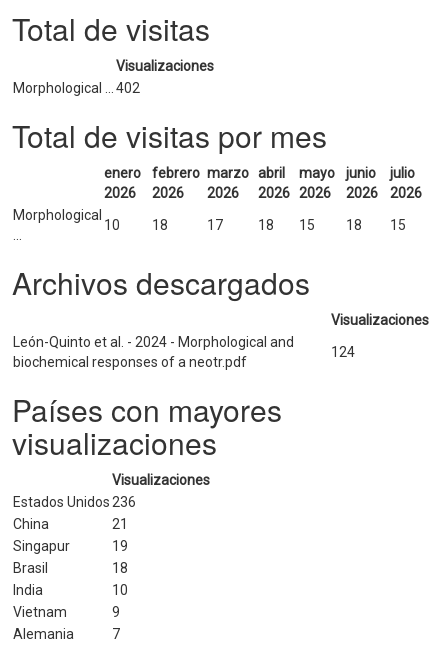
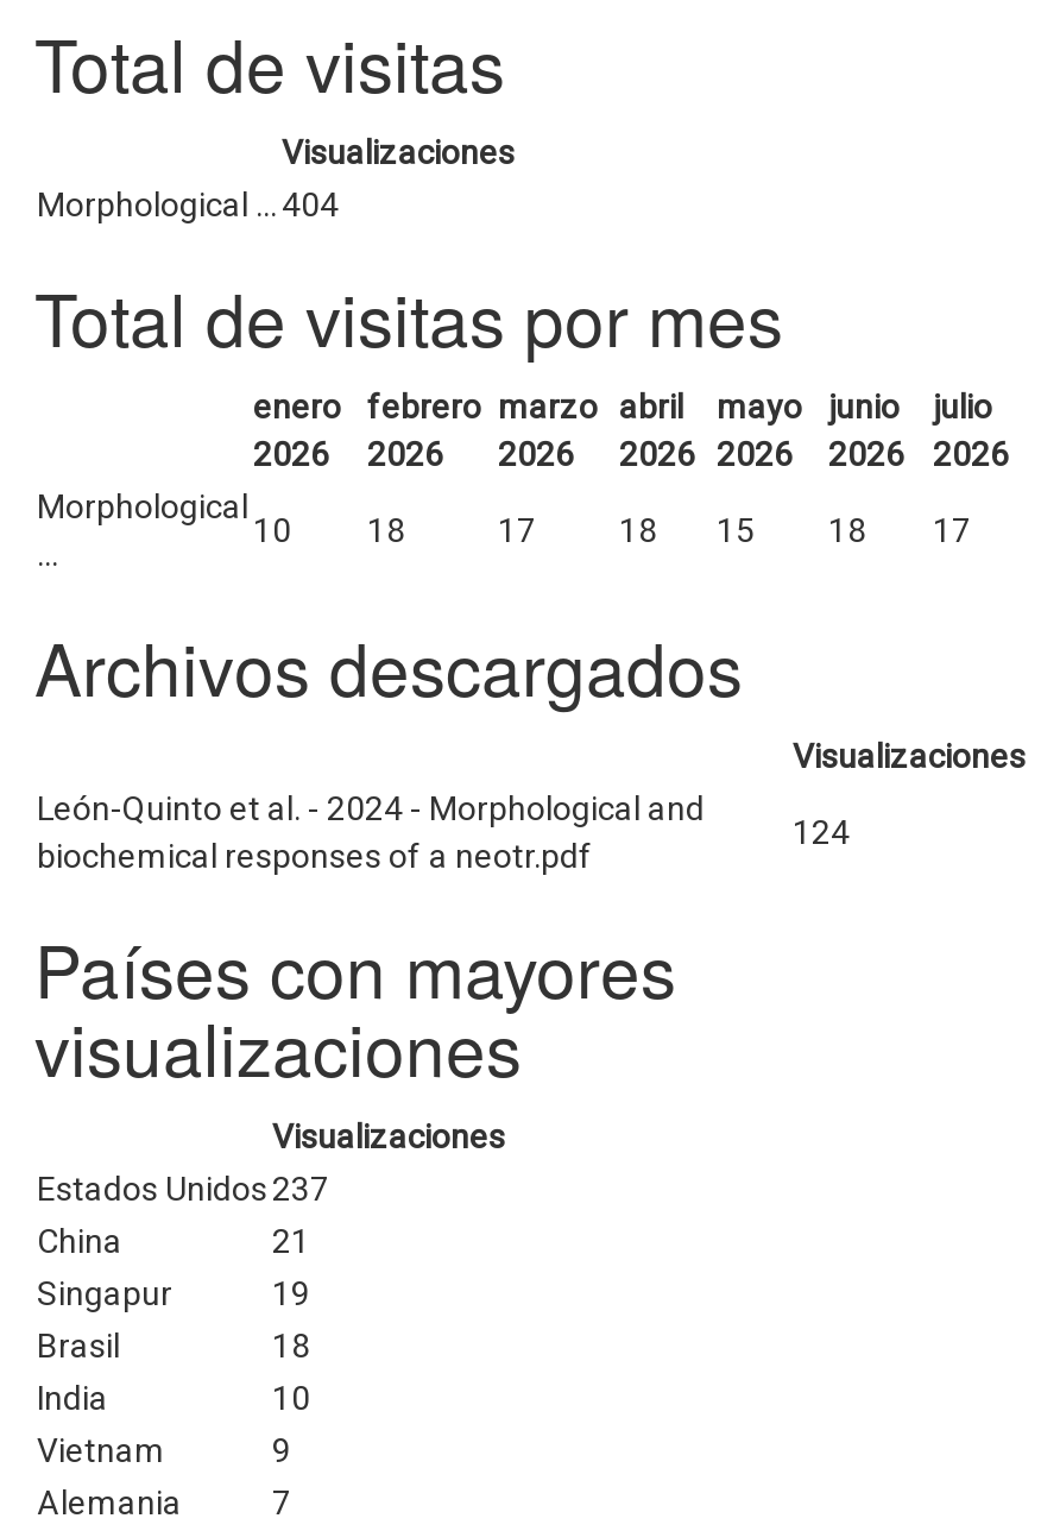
[13,80,140,96] Morphological ... 402 -> [37,185,339,223] Morphological ... 404
[258,217,406,233] 18 15 18 15 -> [619,511,971,549] 18 15 18 17
[13,494,136,510] Estados Unidos 236 -> [37,1170,329,1208] Estados Unidos 237

